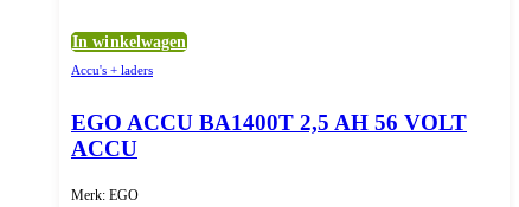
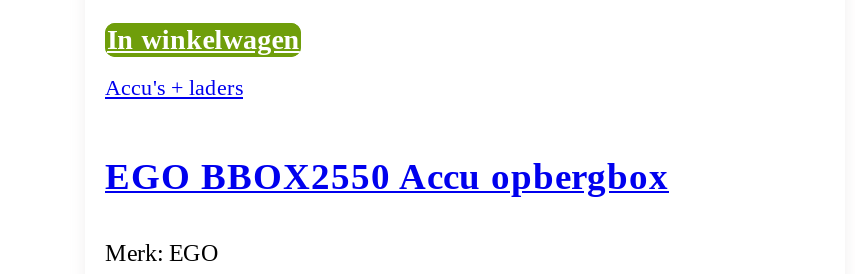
[71,110,467,161] EGO ACCU BA1400T 2,5 AH 56 VOLT | ACCU -> [105,154,669,196] EGO BBOX2550 Accu opbergbox

